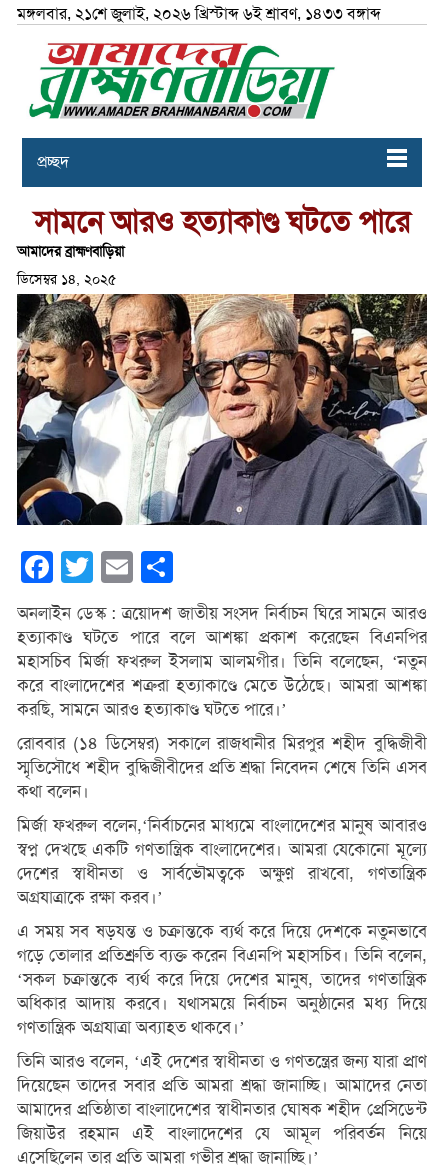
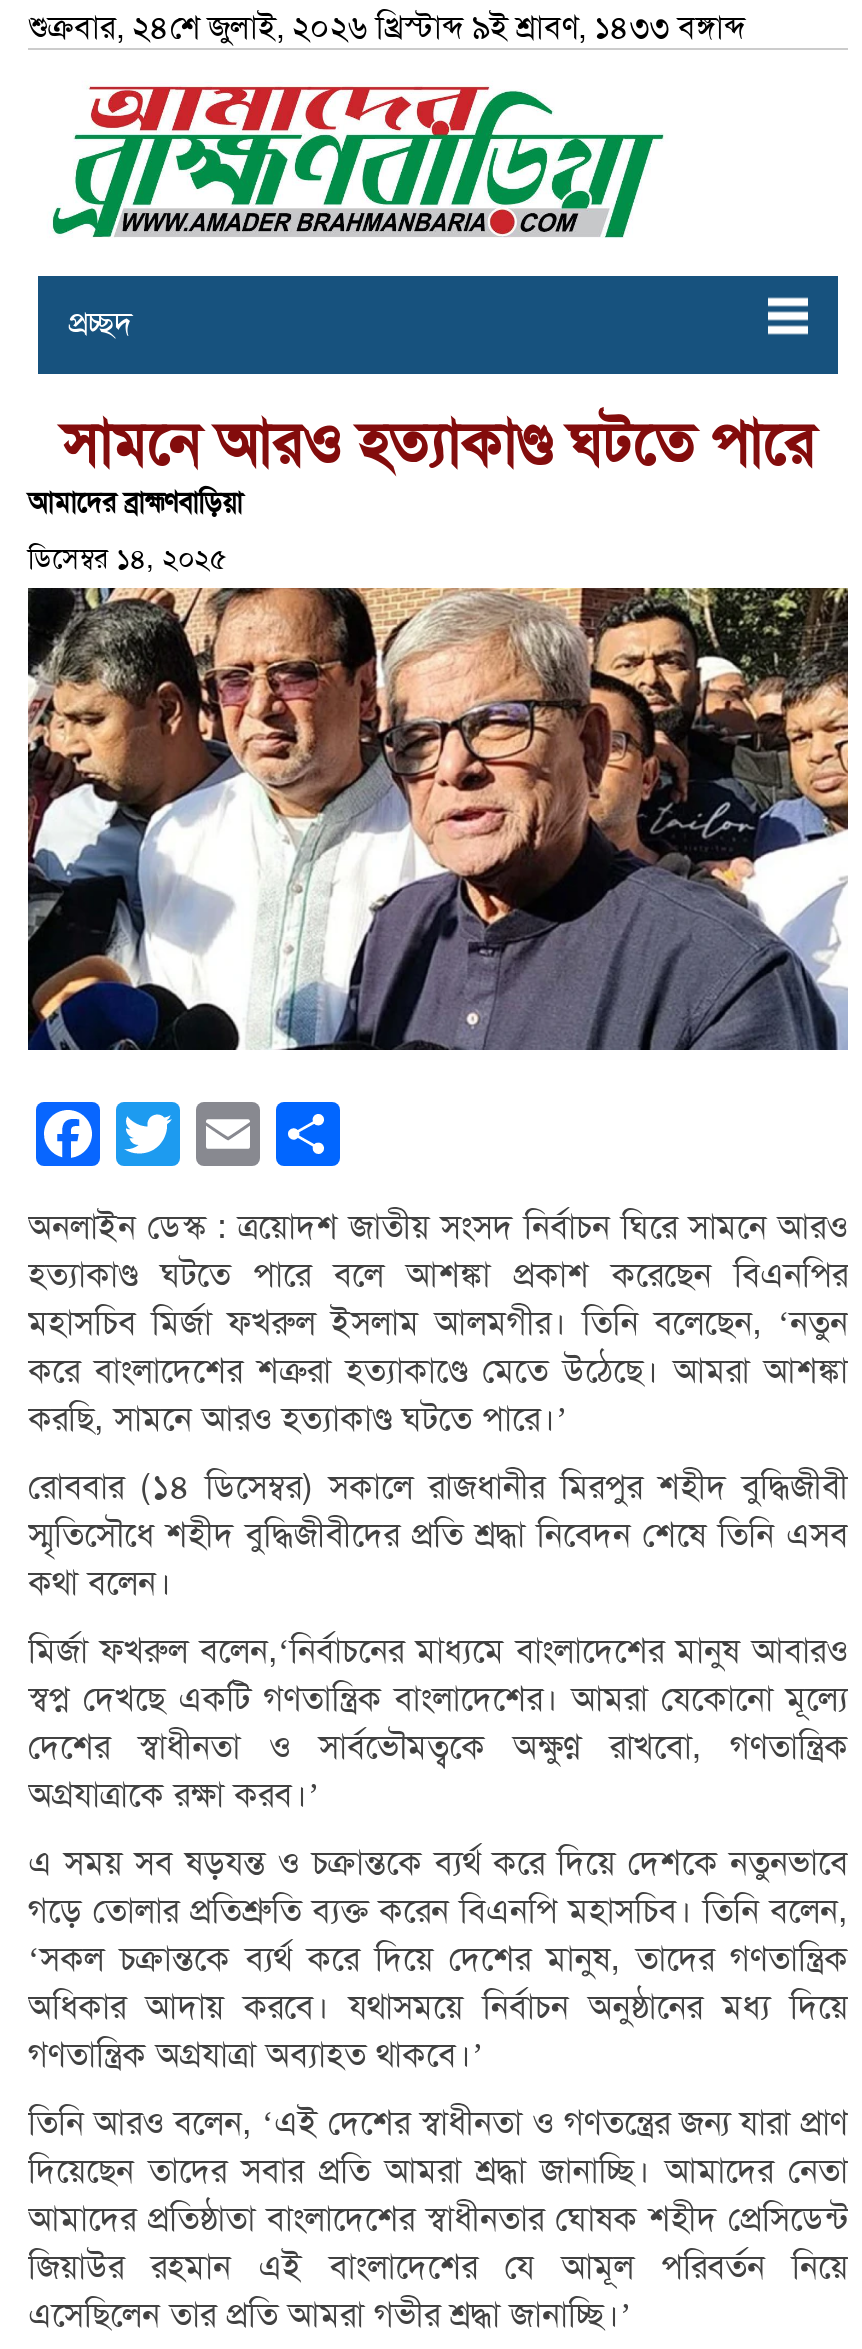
[17,4,381,24] মঙ্গলবার, ২১শে জুলাই, ২০২৬ খ্রিস্টাব্দ ৬ই শ্রাবণ, ১৪৩৩ বঙ্গাব্দ -> [28,8,746,48] শুক্রবার, ২৪শে জুলাই, ২০২৬ খ্রিস্টাব্দ ৯ই শ্রাবণ, ১৪৩৩ বঙ্গাব্দ

